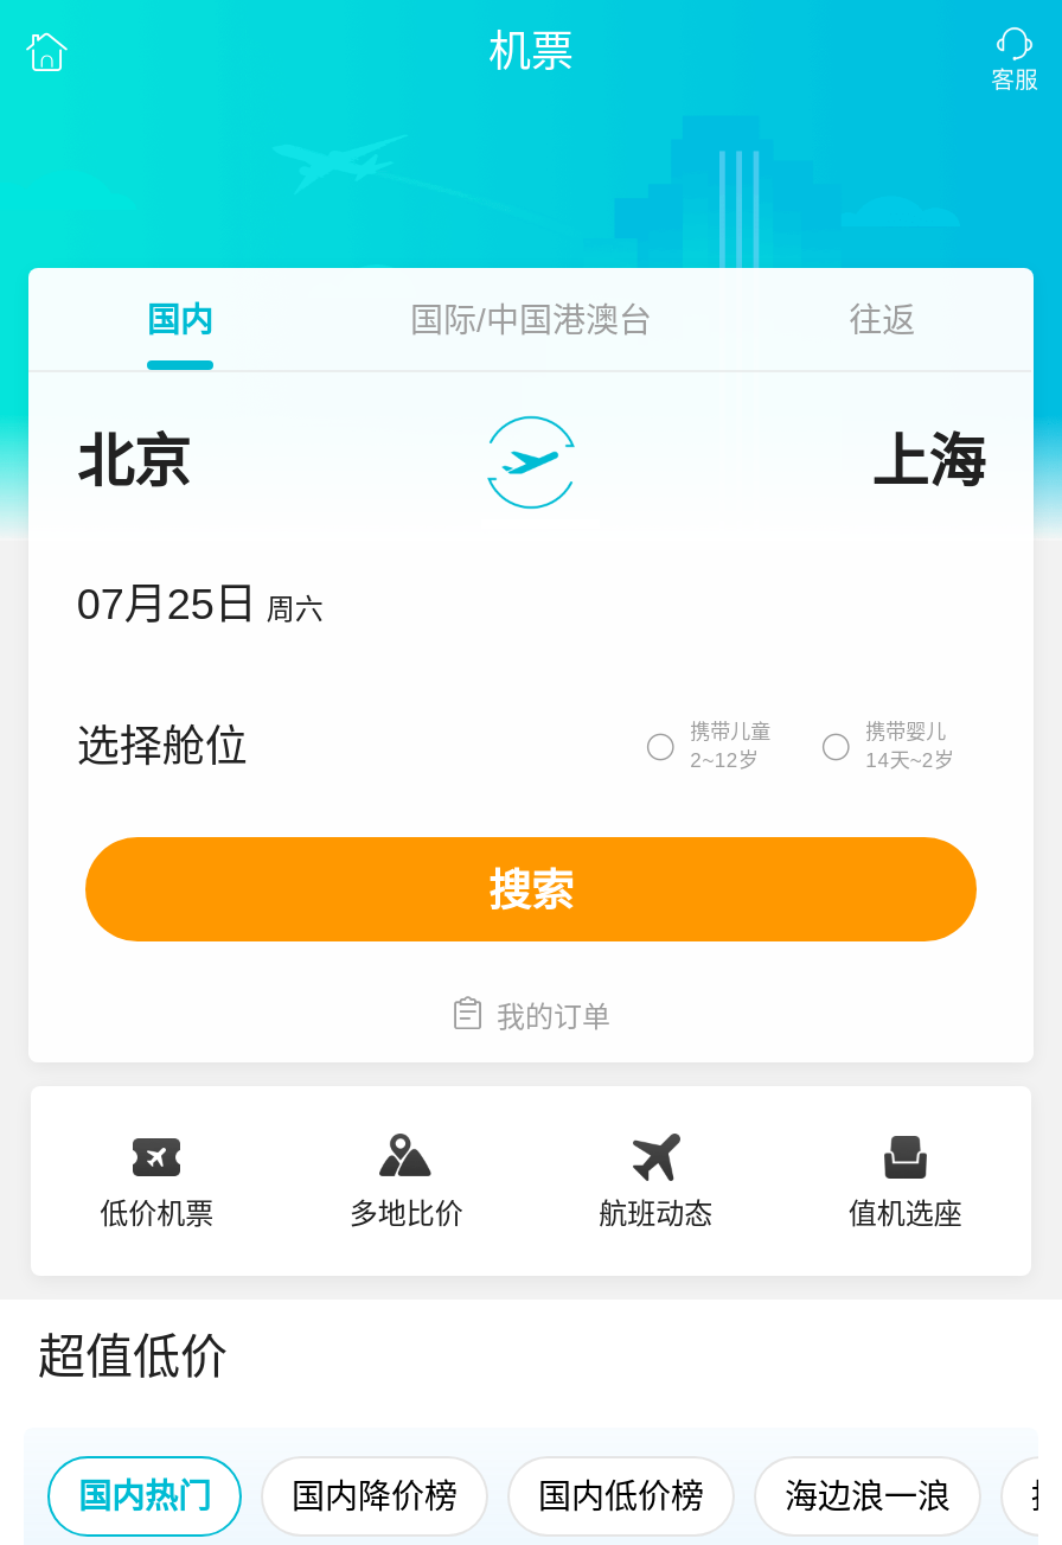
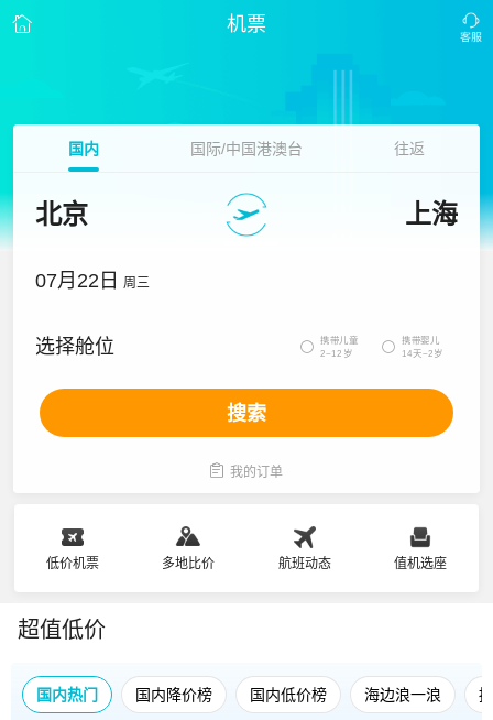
[77,581,323,628] 07月25日 周六 -> [36,270,150,292] 07月22日 周三

